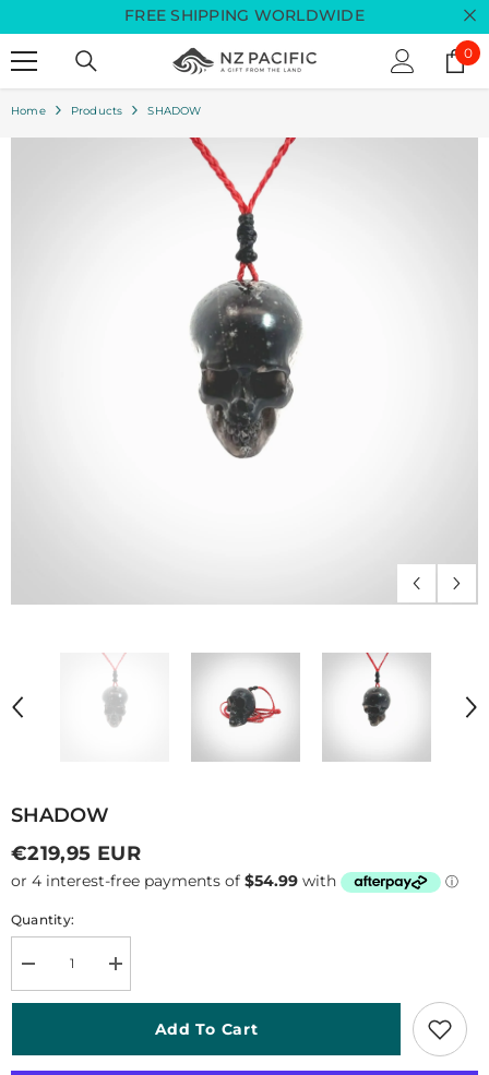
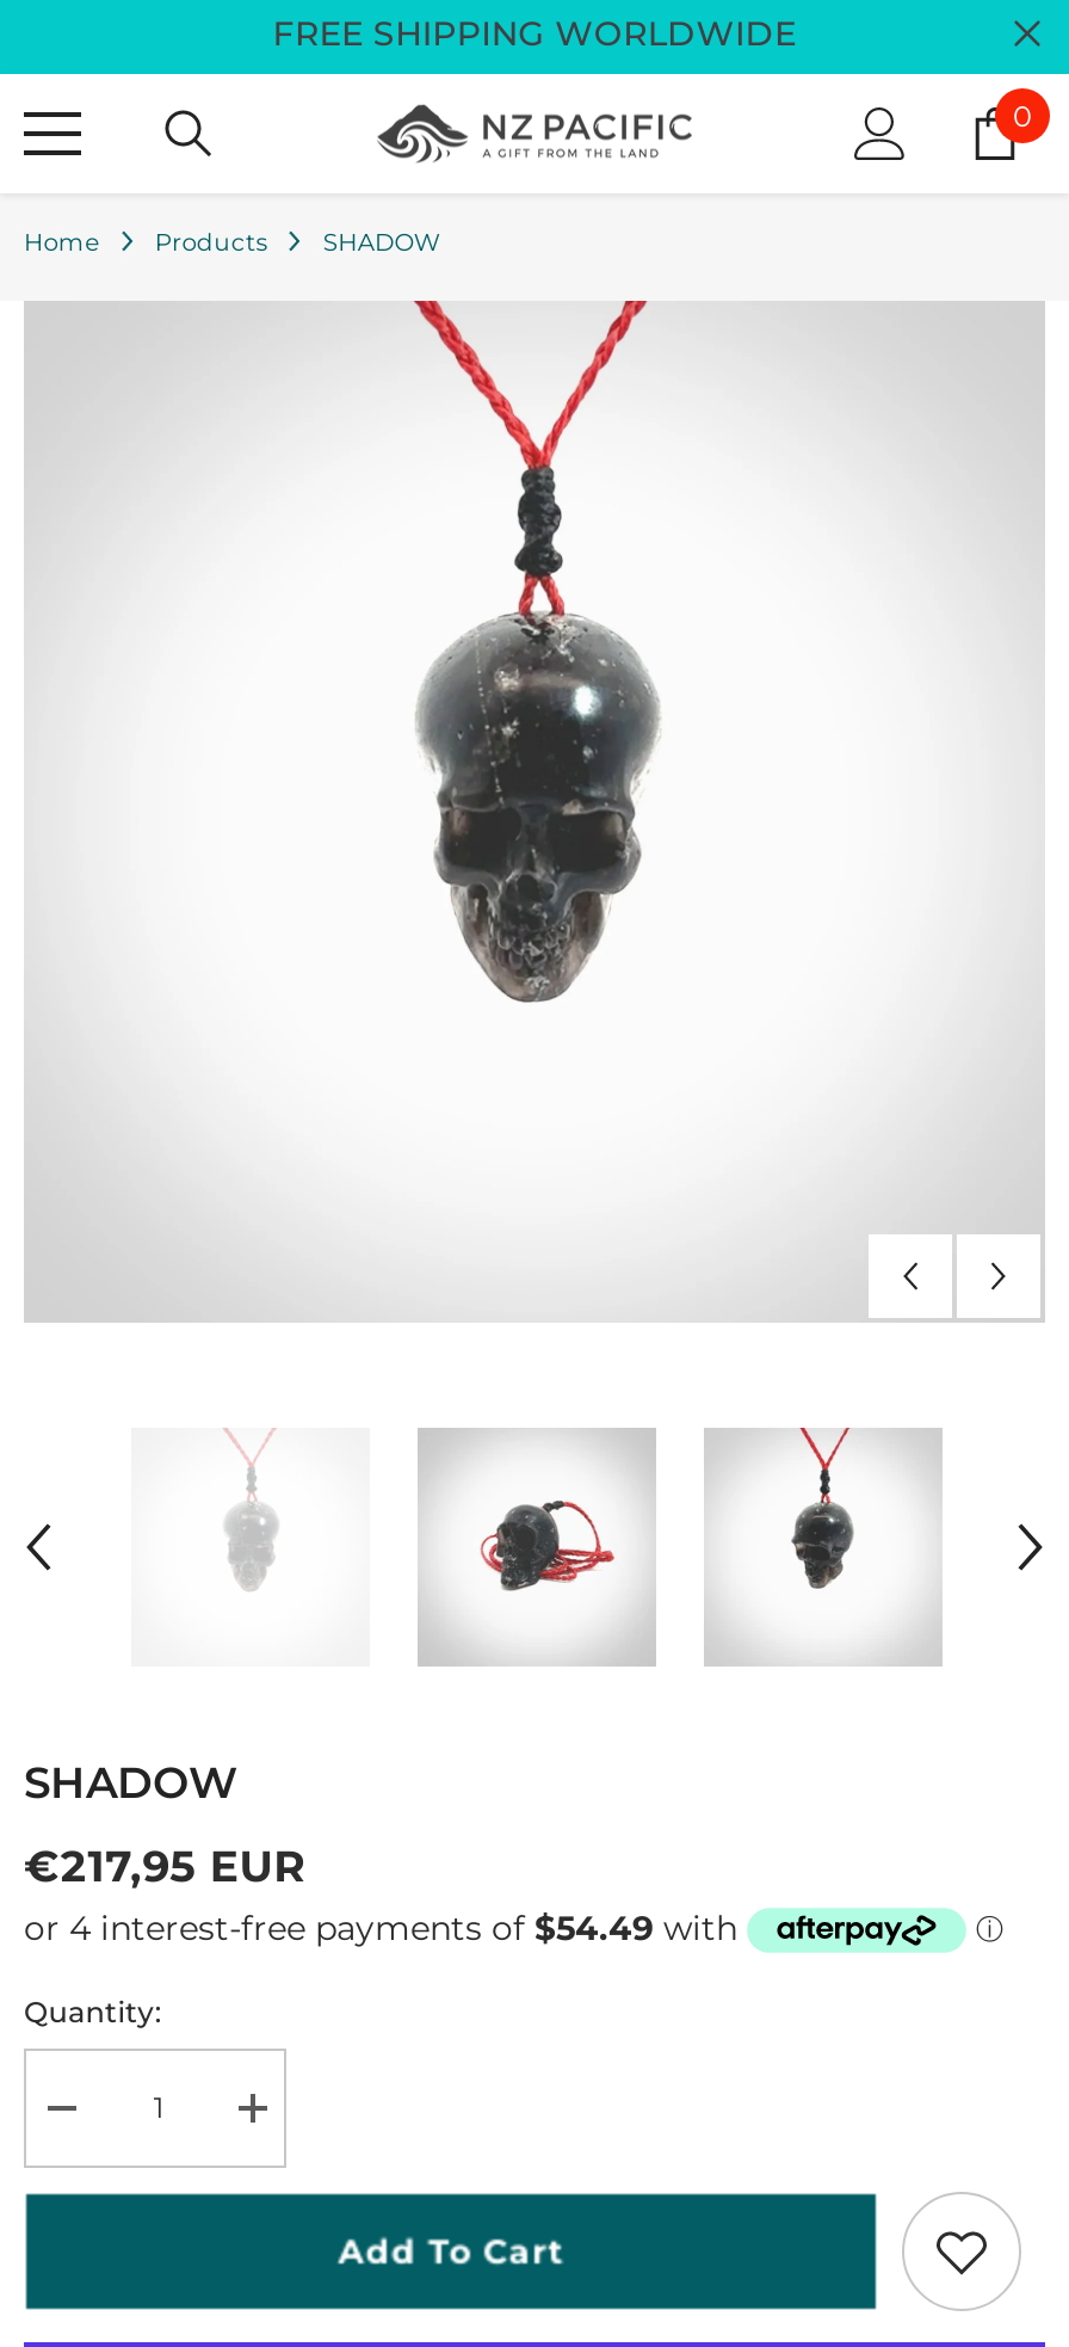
[11,841,141,865] €219,95 EUR -> [24,1841,305,1893] €217,95 EUR

